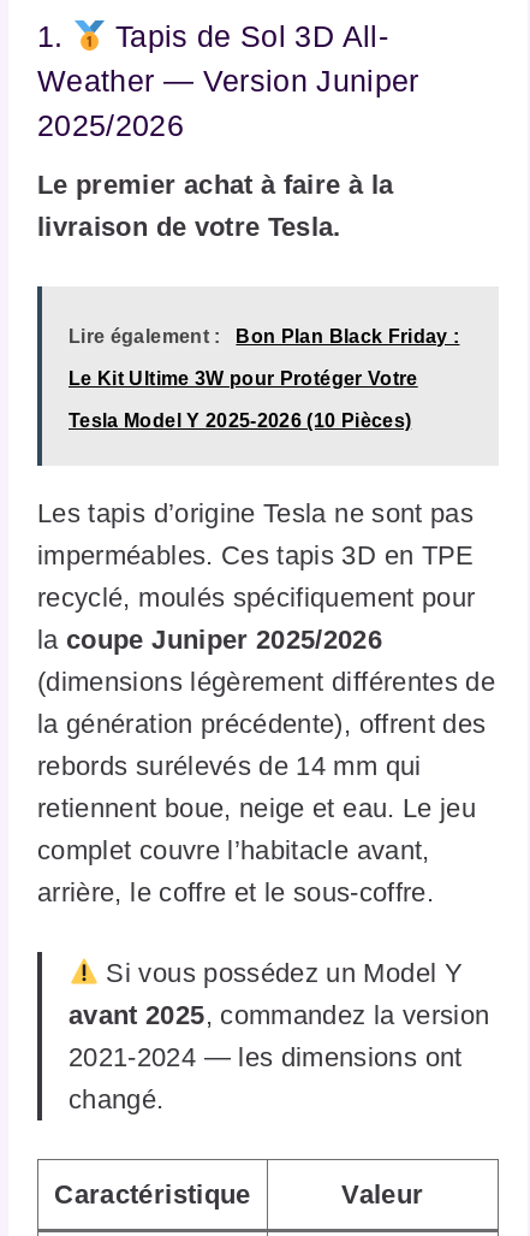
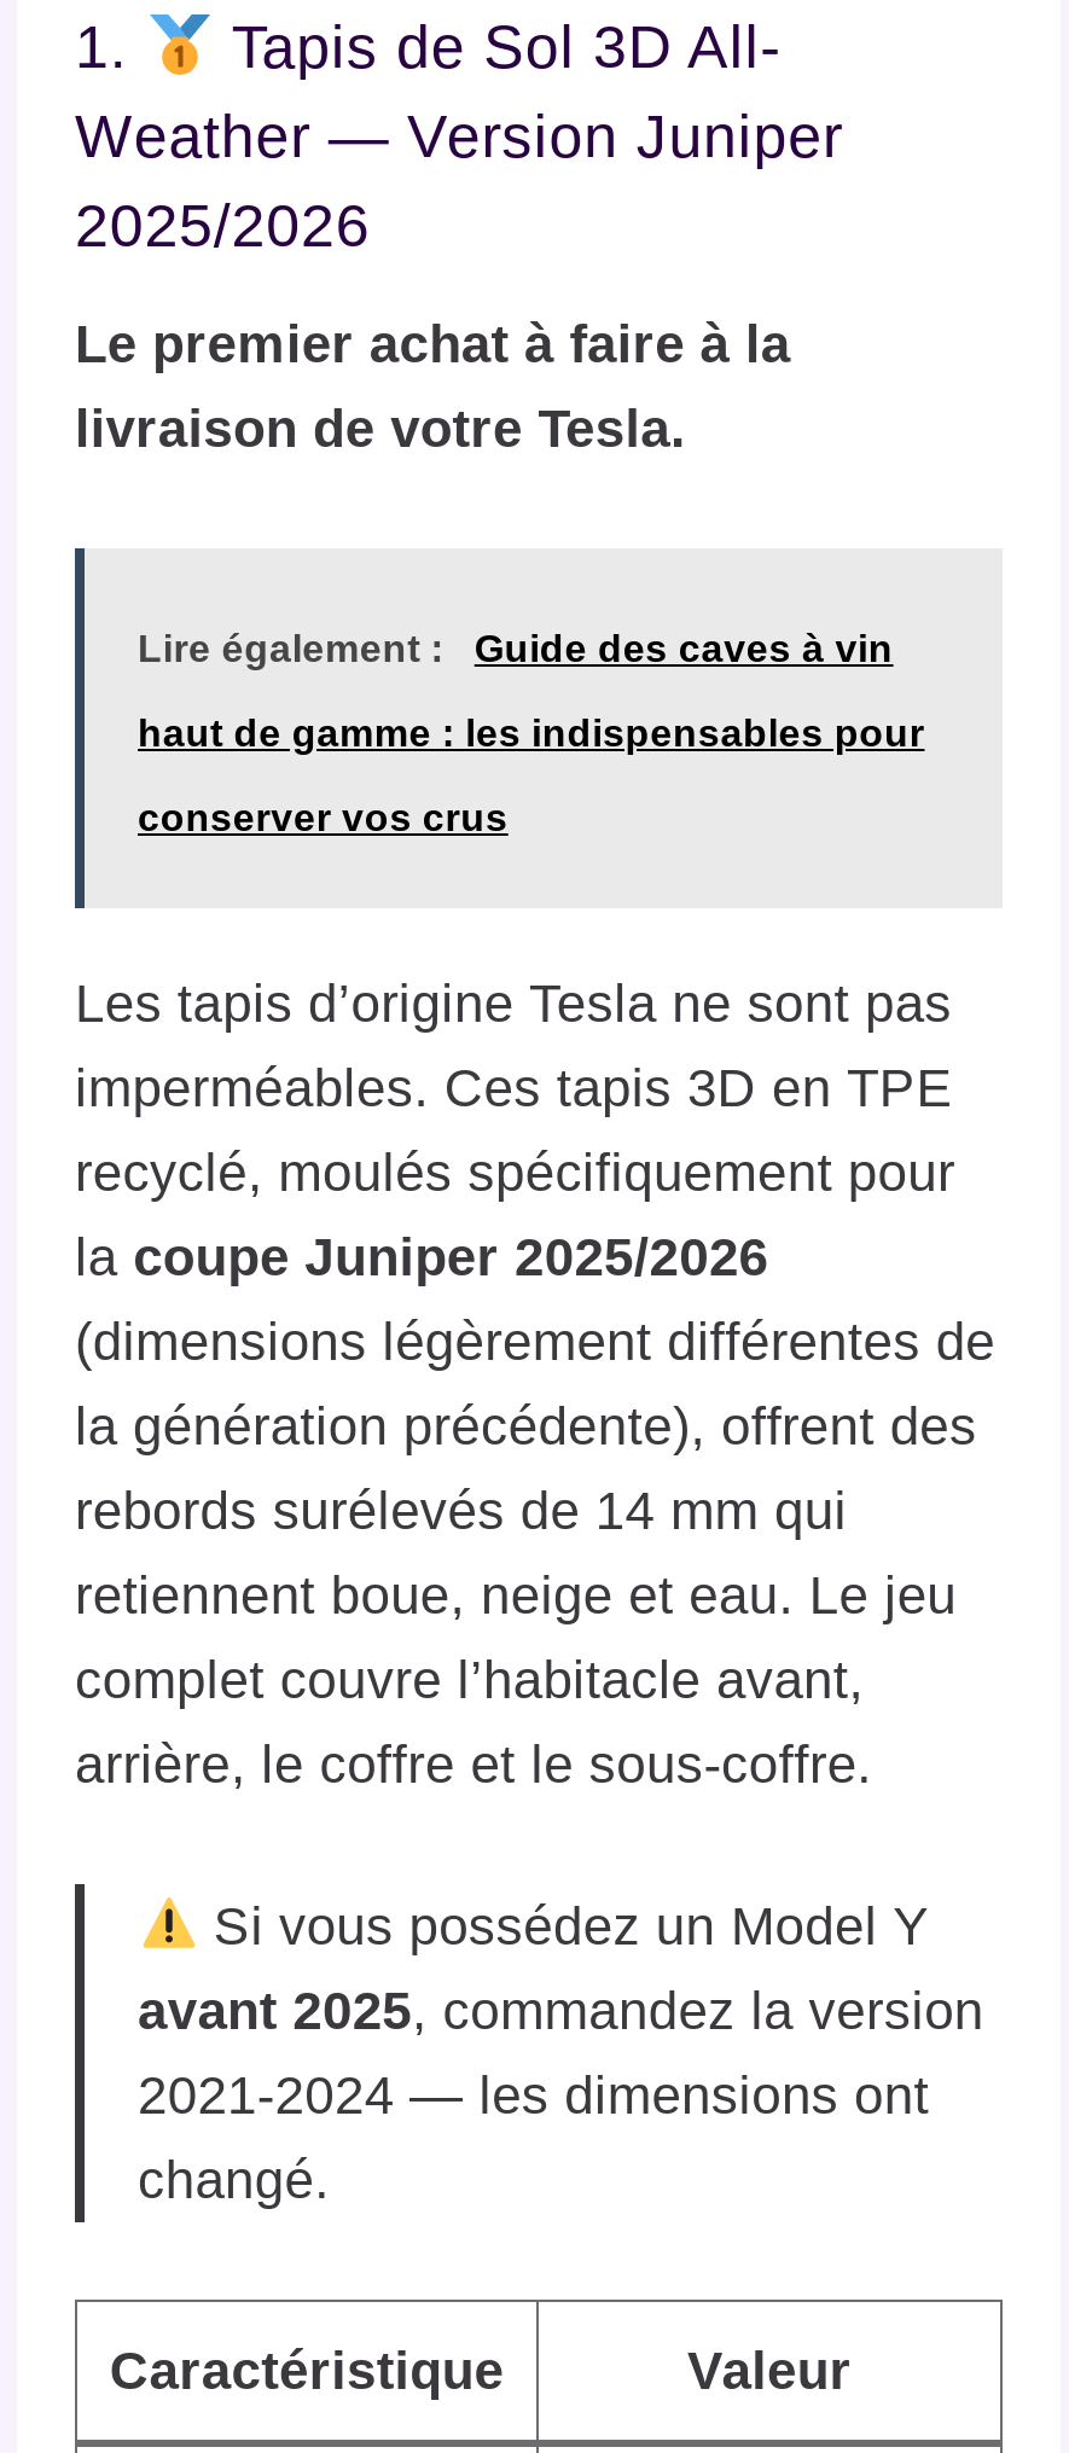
[236,326,460,346] Bon Plan Black Friday : -> [474,627,893,668] Guide des caves à vin
[69,368,418,388] Le Kit Ultime 3W pour Protéger Votre -> [138,712,925,753] haut de gamme : les indispensables pour
[69,410,411,430] Tesla Model Y 2025-2026 (10 Pièces) -> [138,796,508,837] conserver vos crus

